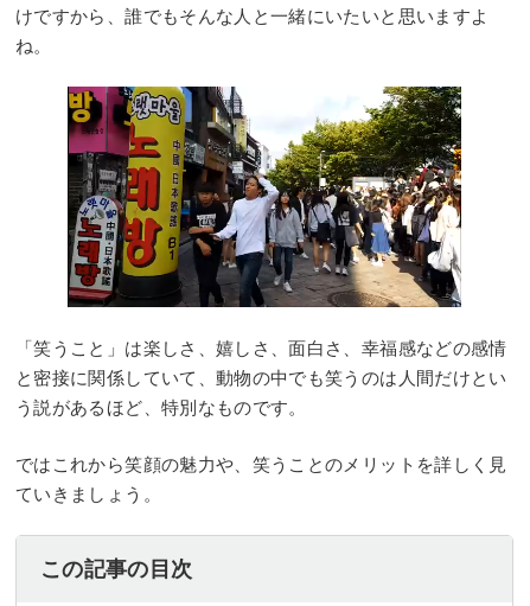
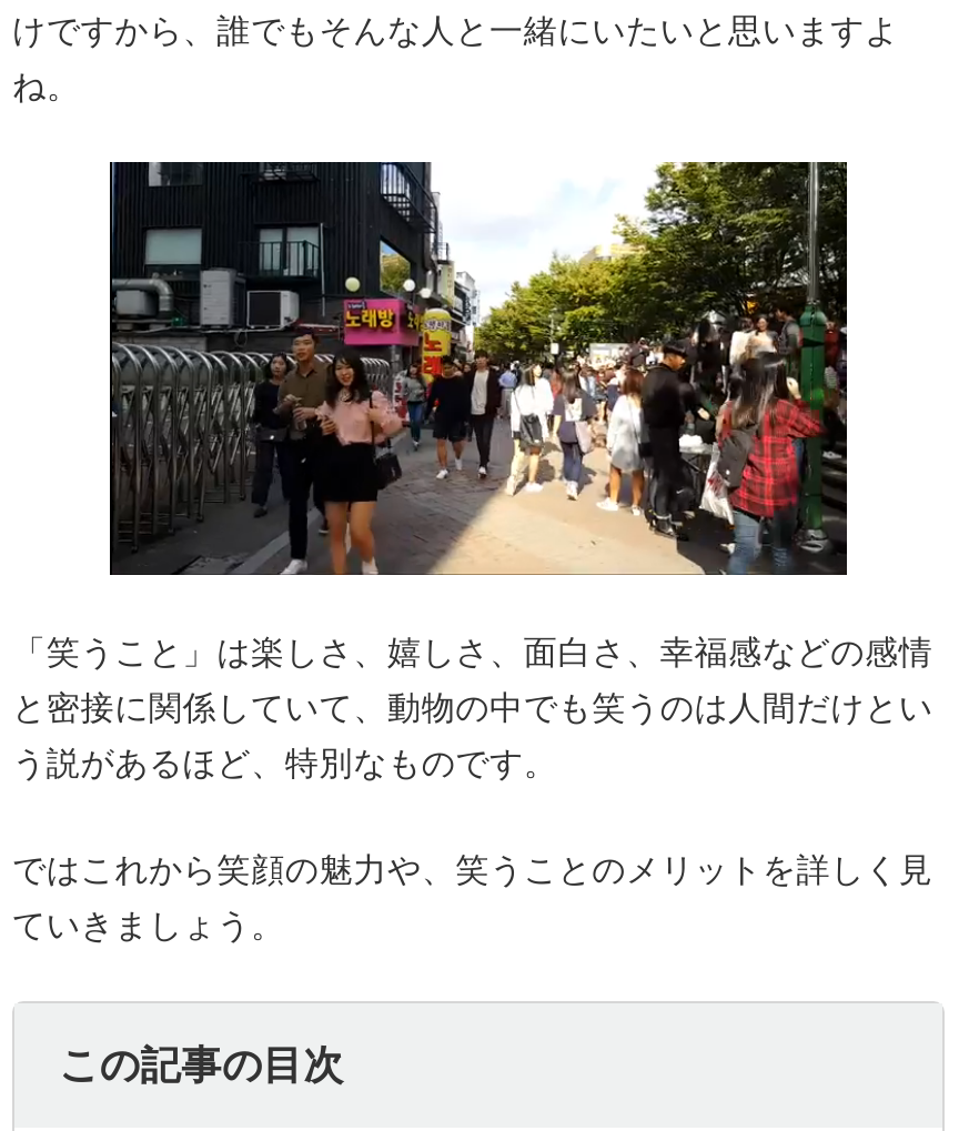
[68,85,462,308] [image] -> [110,160,849,577] [image]

